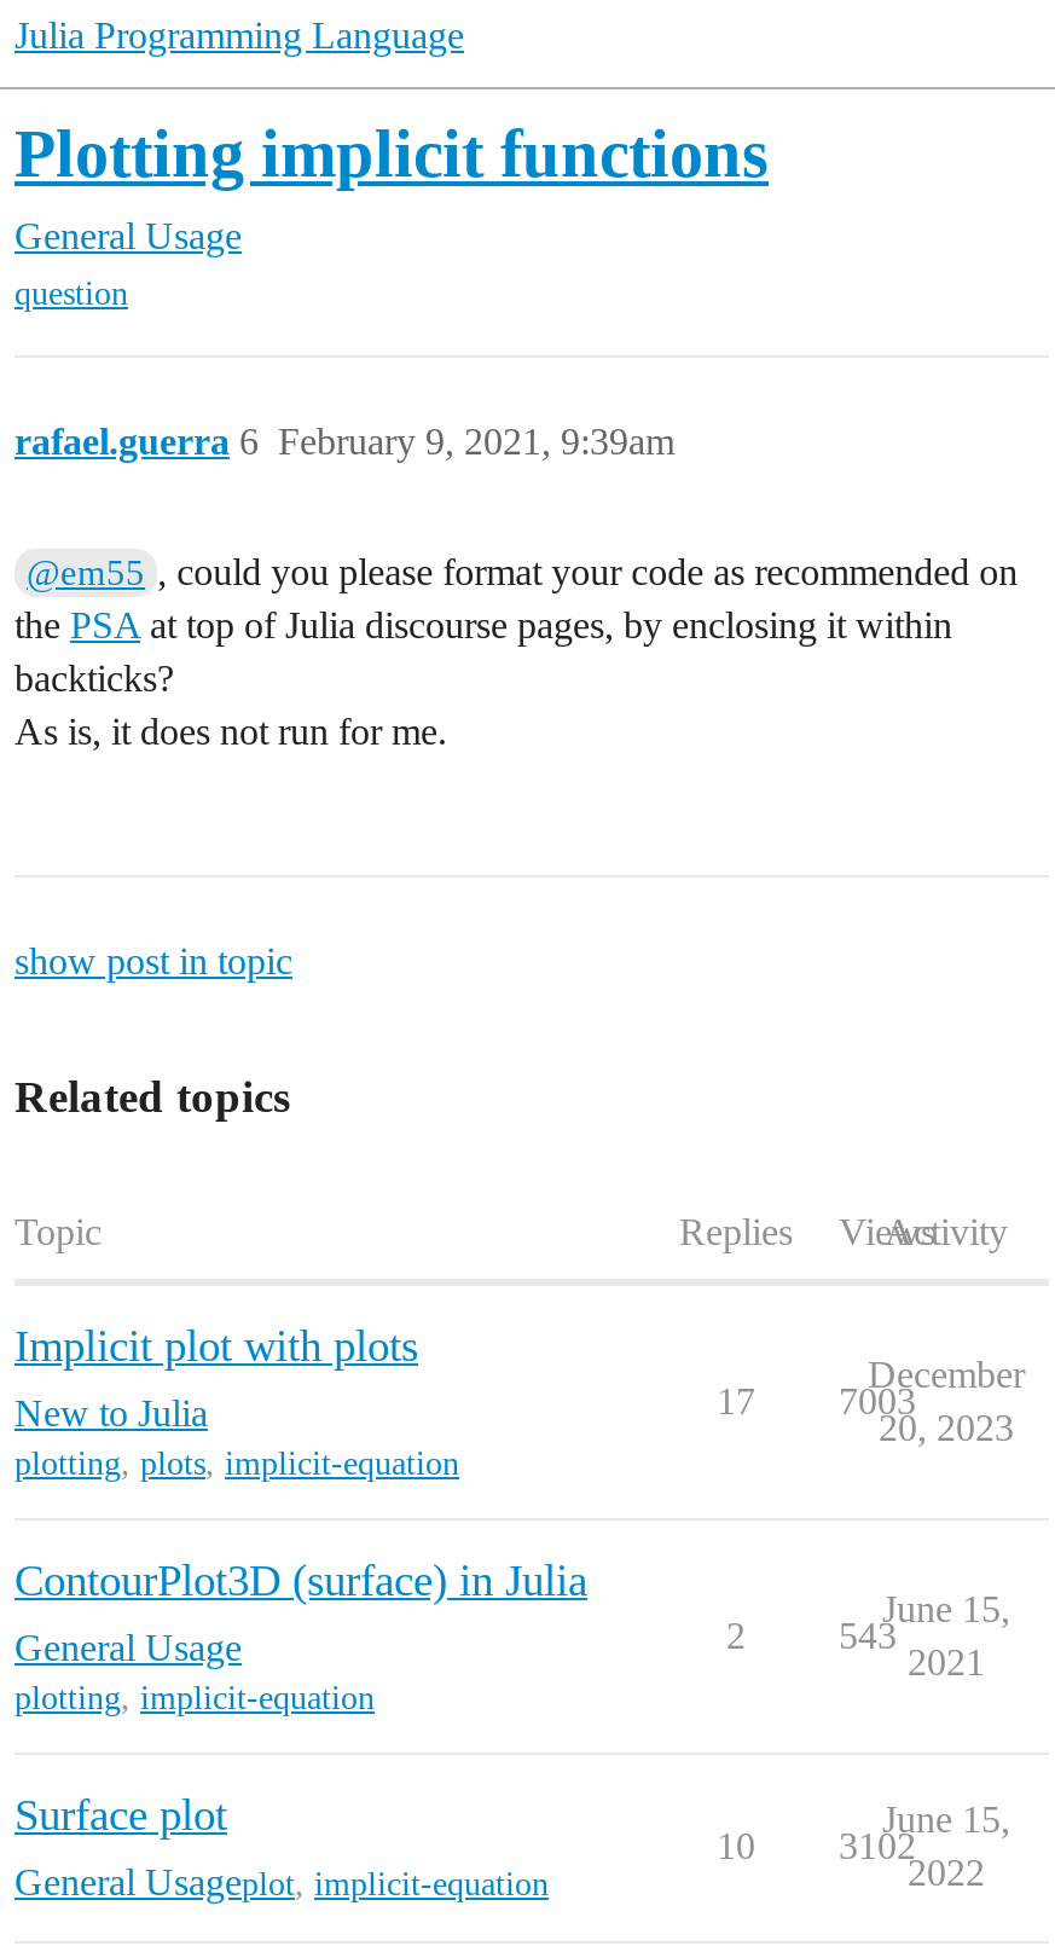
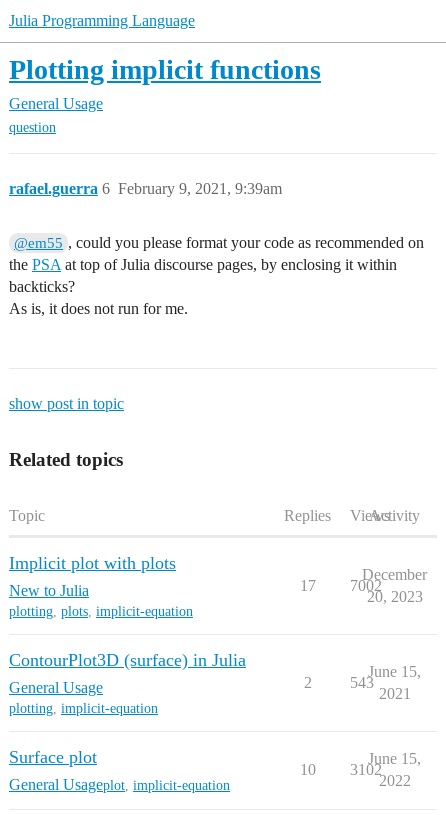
[839,1381,916,1422] 7003 -> [350,577,382,594] 7002

